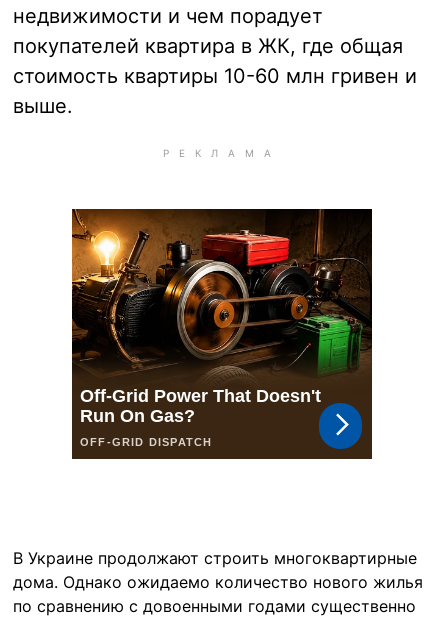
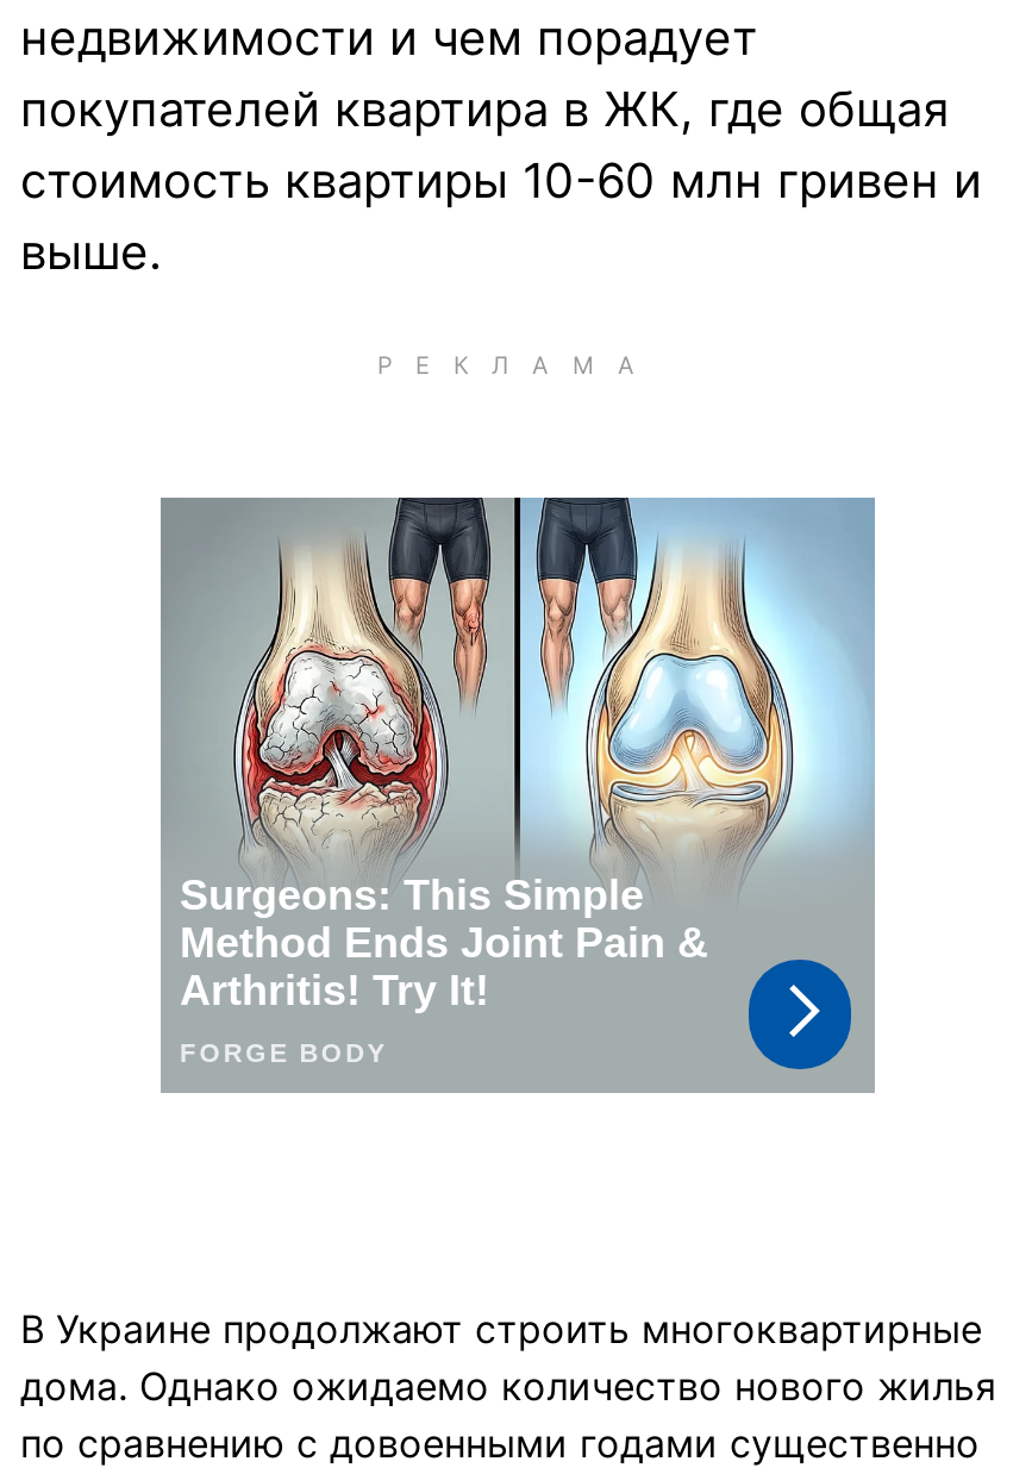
[71,208,373,459] [image] -> [158,495,875,1091] [image]

